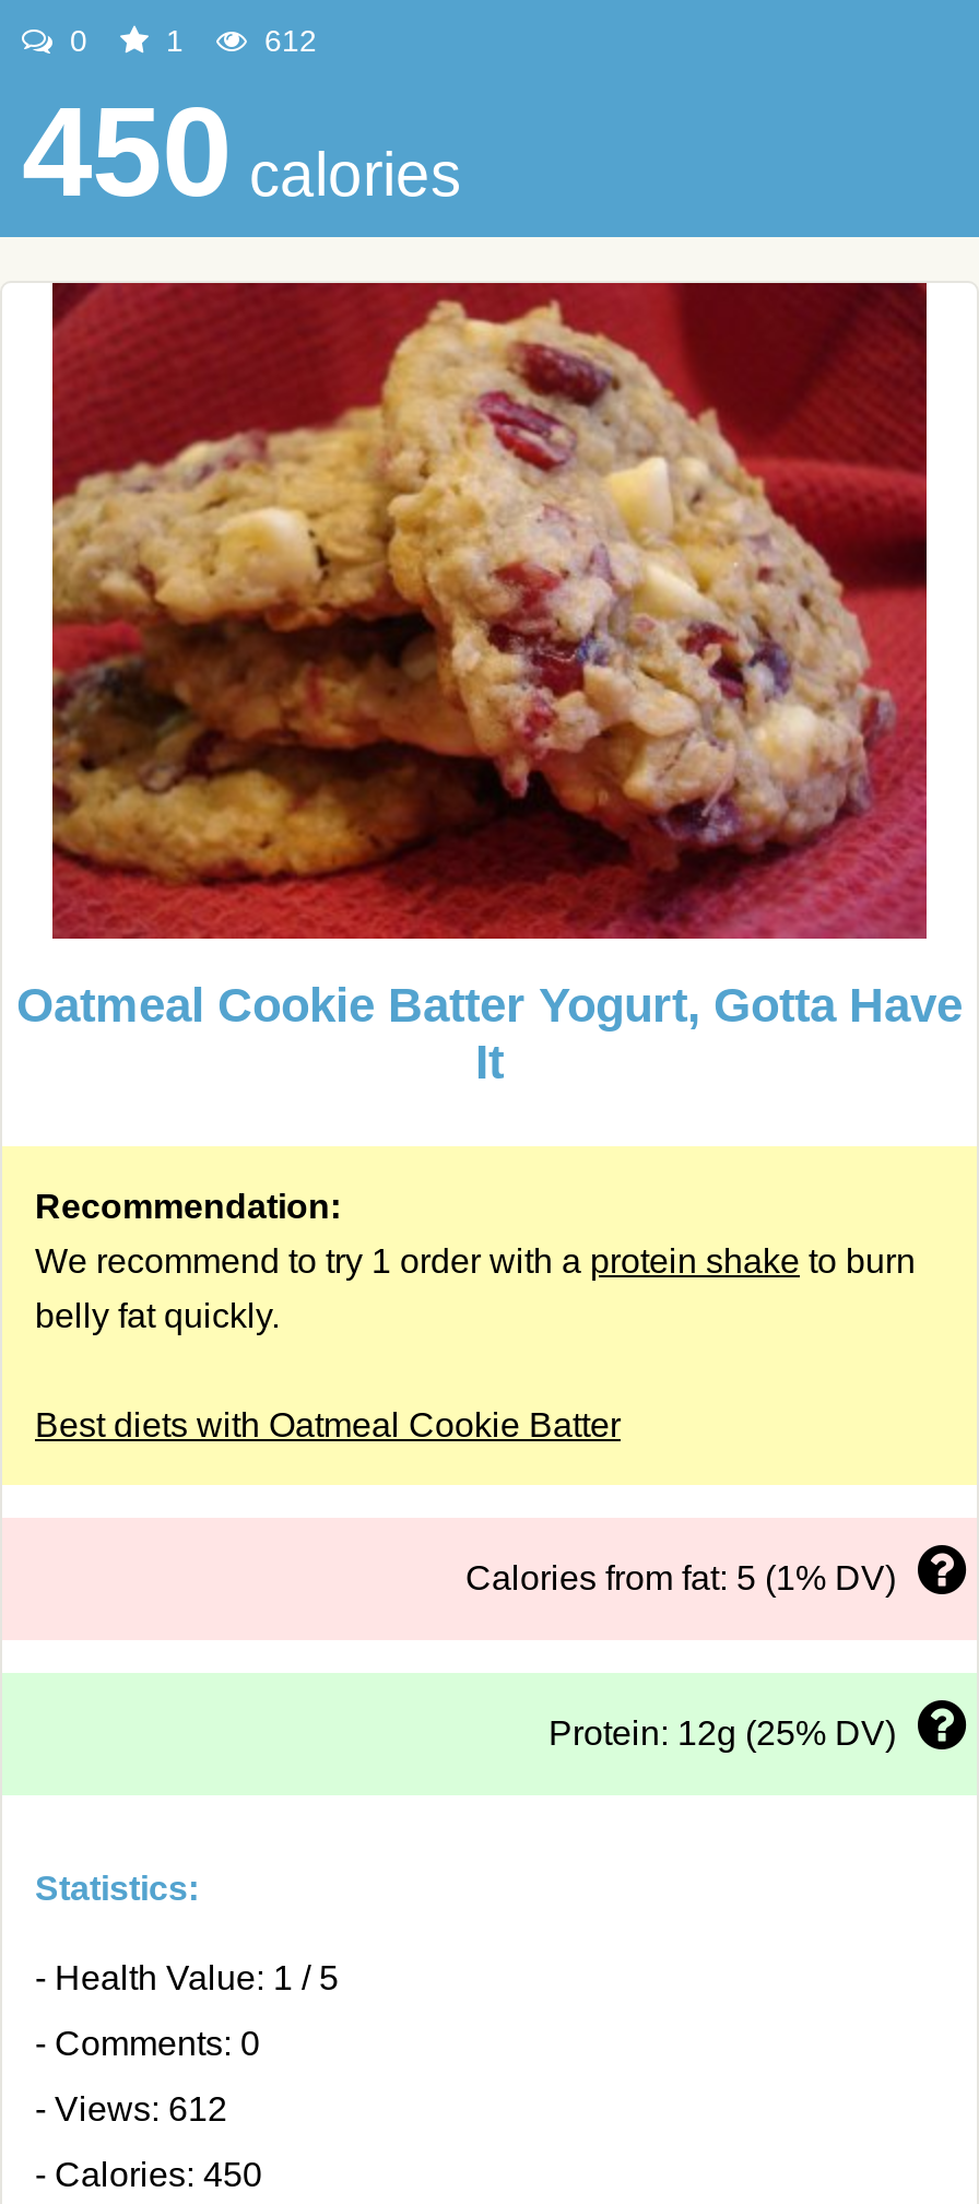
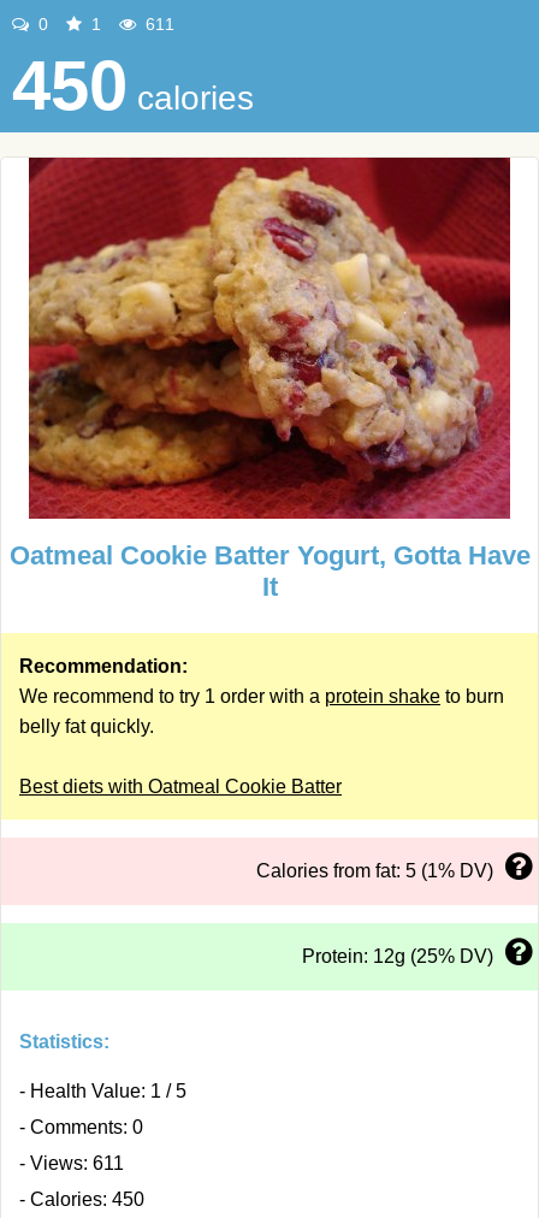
[256,23,317,58] 612 -> [141,14,174,34] 611
[35,2090,227,2128] - Views: 612 -> [19,1153,124,1173] - Views: 611

